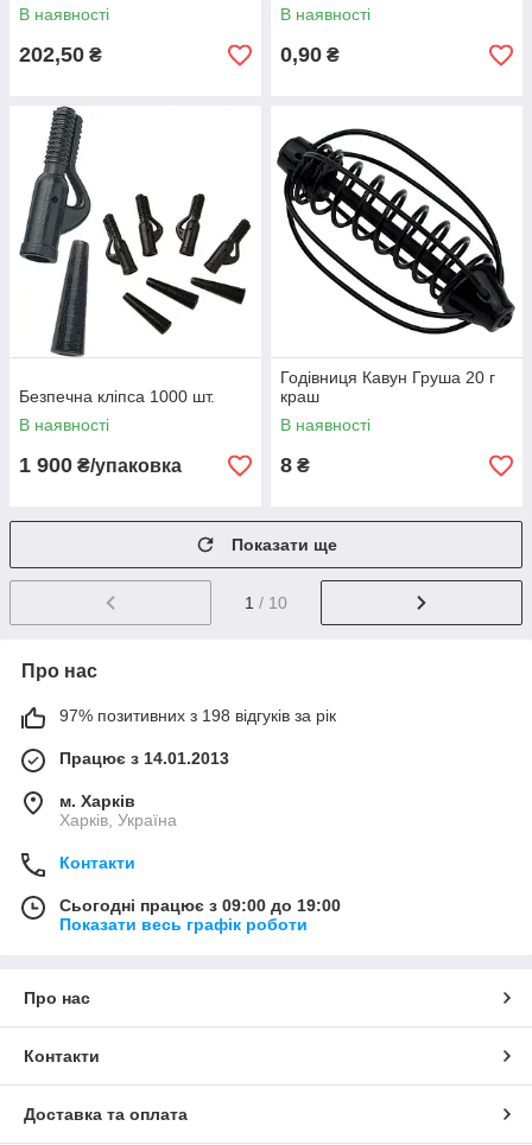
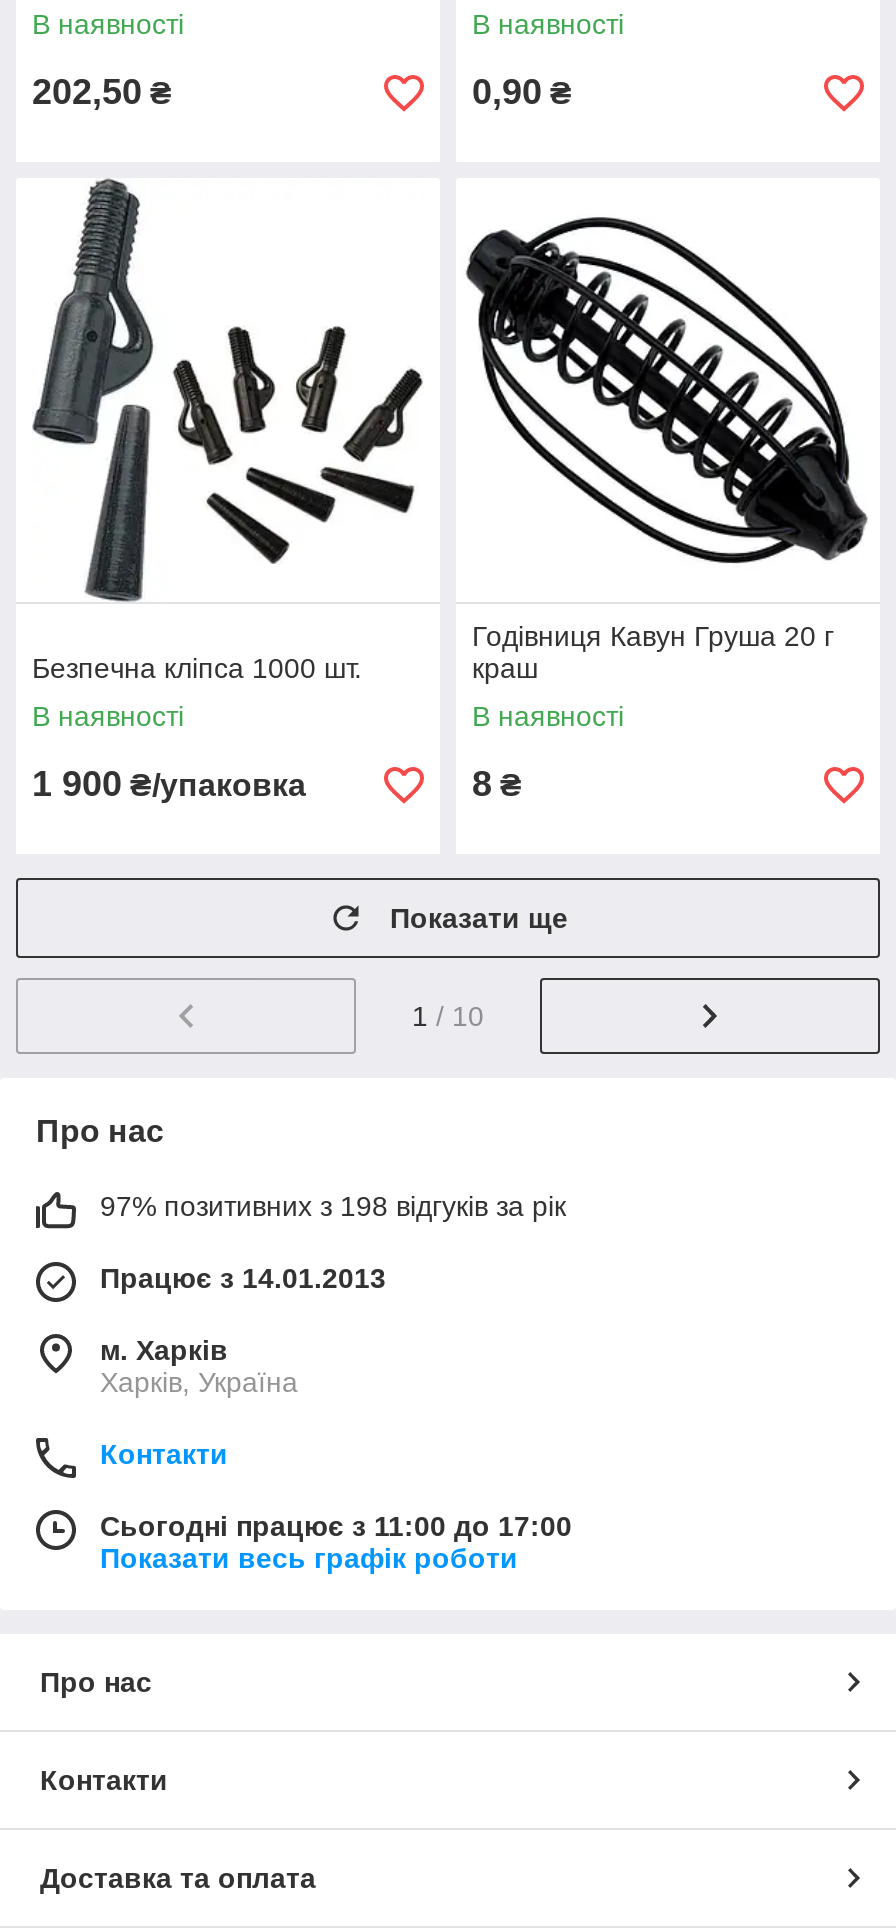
[59,896,341,915] Сьогодні працює з 09:00 до 19:00 -> [100,1510,572,1542] Сьогодні працює з 11:00 до 17:00

